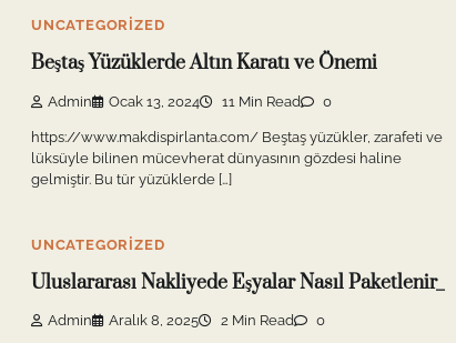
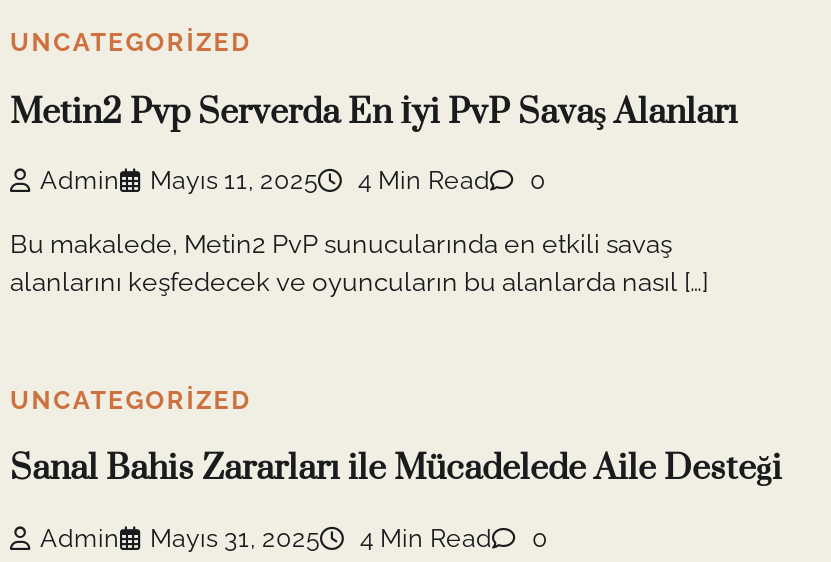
[31,51,377,76] Beştaş Yüzüklerde Altın Karatı ve Önemi -> [10,91,738,135] Metin2 Pvp Serverda En İyi PvP Savaş Alanları
[109,93,301,110] Ocak 13, 2024 | 11 Min Read -> [150,165,490,195] Mayıs 11, 2025 | 4 Min Read
[31,128,443,187] https://www.makdispirlanta.com/ Beştaş yüzükler, zarafeti ve | lüksüyle bilinen mücevherat dünyasının gözdesi haline | gelmiştir. Bu tür yüzüklerde […] -> [10,229,708,297] Bu makalede, Metin2 PvP sunucularında en etkili savaş | alanlarını keşfedecek ve oyuncuların bu alanlarda nasıl […]
[31,271,444,295] Uluslararası Nakliyede Eşyalar Nasıl Paketlenir_ -> [10,448,782,492] Sanal Bahis Zararları ile Mücadelede Aile Desteği
[109,312,294,329] Aralık 8, 2025 | 2 Min Read -> [150,523,492,553] Mayıs 31, 2025 | 4 Min Read

